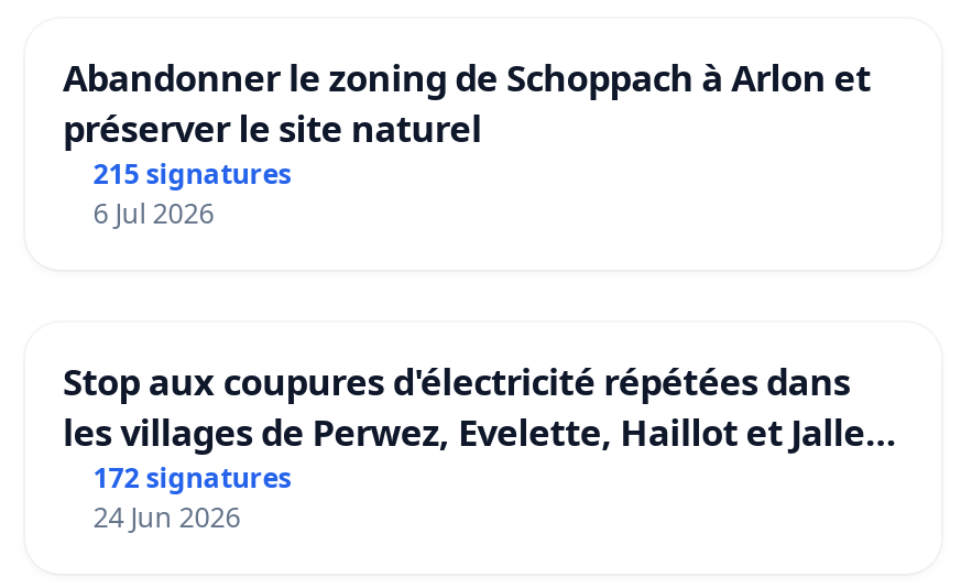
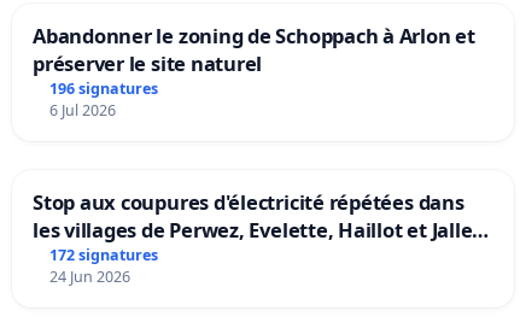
[93,156,291,193] 215 signatures -> [49,79,158,99] 196 signatures

